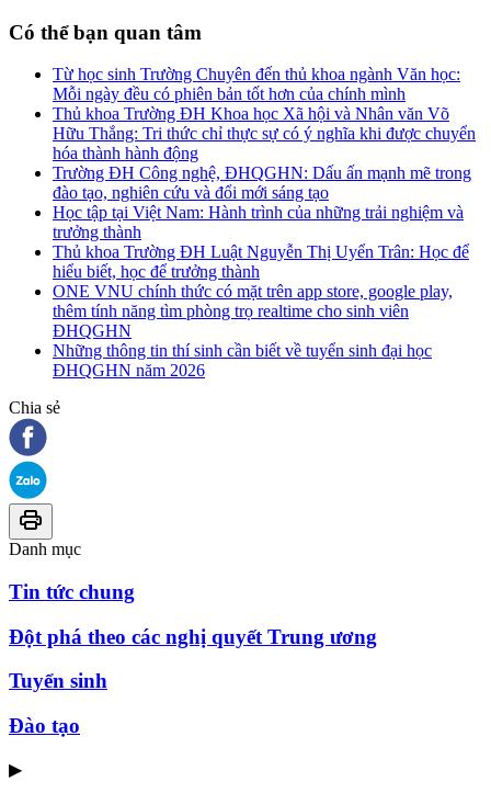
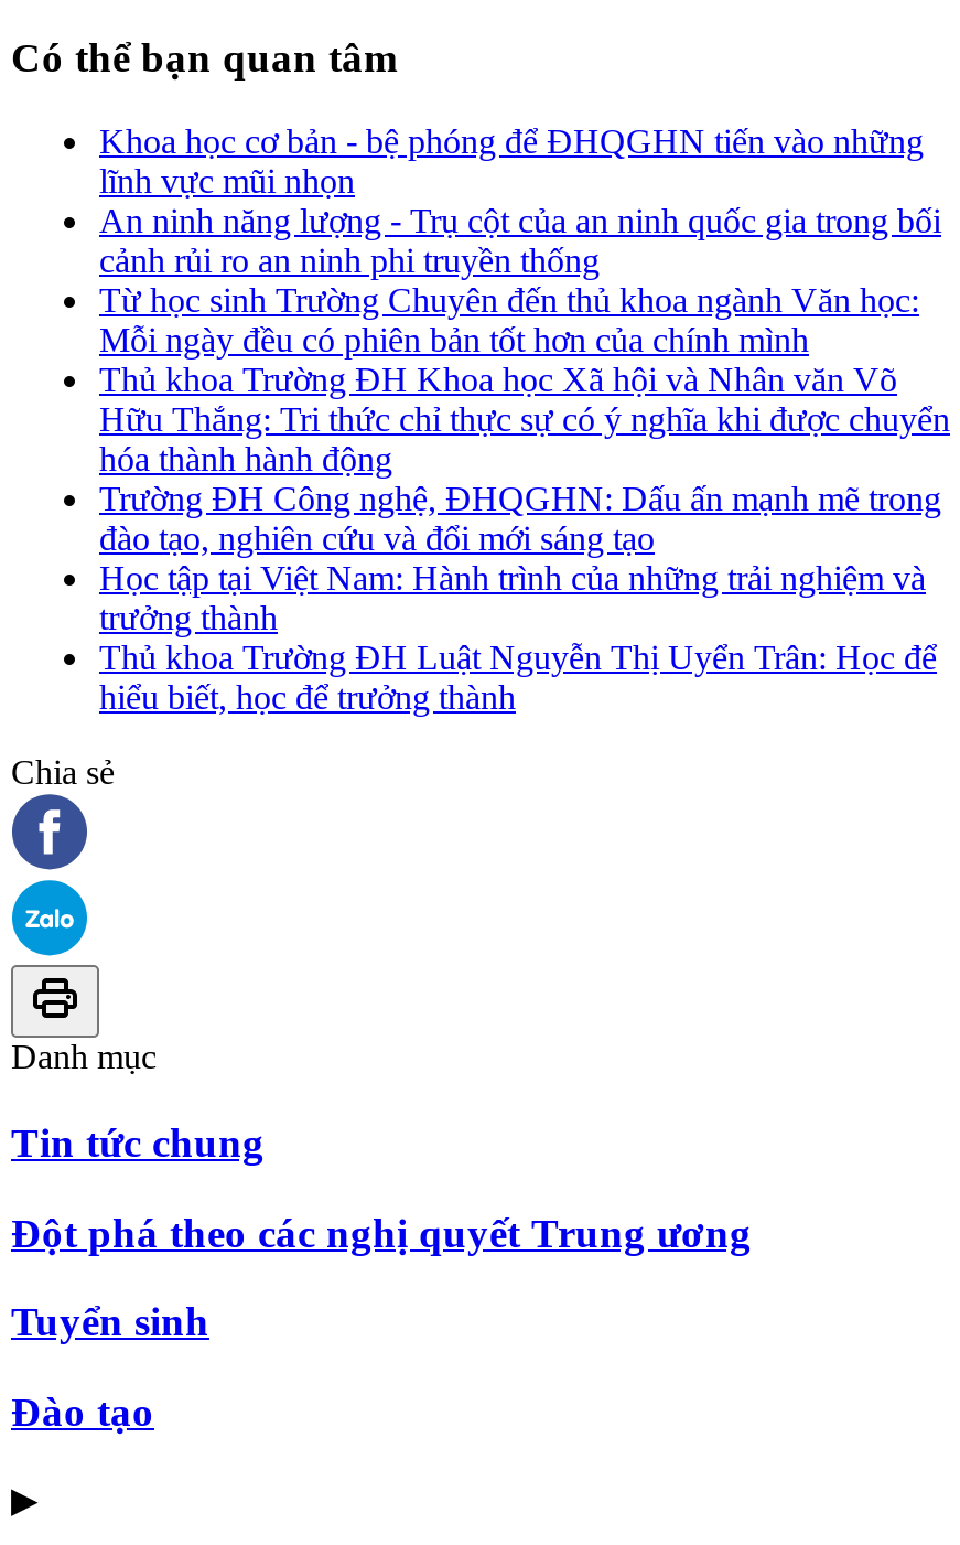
none -> [99,123,941,279] Khoa học cơ bản - bệ phóng để ĐHQGHN tiến vào những | lĩnh vực mũi nhọn | An ninh năng lượng - Trụ cột của an ninh quốc gia trong bối | cảnh rủi ro an ninh phi truyền thống
moved [53,65,476,281] -> [99,282,950,716]: Từ học sinh Trường Chuyên đến thủ khoa ngành Văn học: | Mỗi ngày đều có phiên bản tốt hơn của chính mình | Thủ khoa Trường ĐH Khoa học Xã hội và Nhân văn Võ | ... | Thủ khoa Trường ĐH Luật Nguyễn Thị Uyển Trân: Học để | hiểu biết, học để trưởng thành
[53,282,453,380] ONE VNU chính thức có mặt trên app store, google play, | thêm tính năng tìm phòng trọ realtime cho sinh viên | ĐHQGHN | Những thông tin thí sinh cần biết về tuyển sinh đại học | ĐHQGHN năm 2026 -> none

